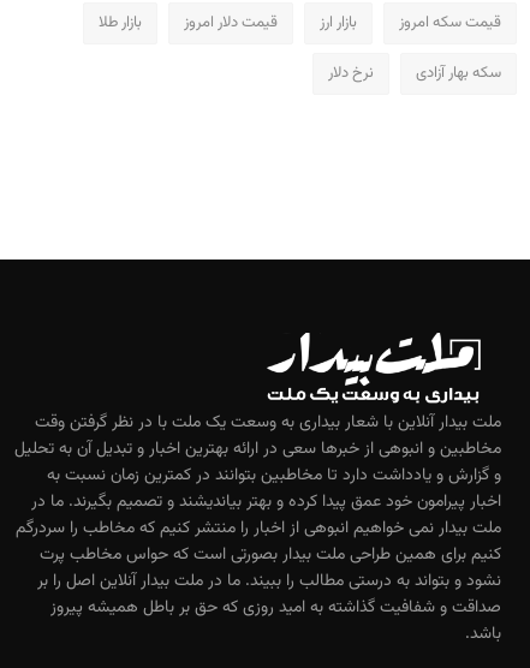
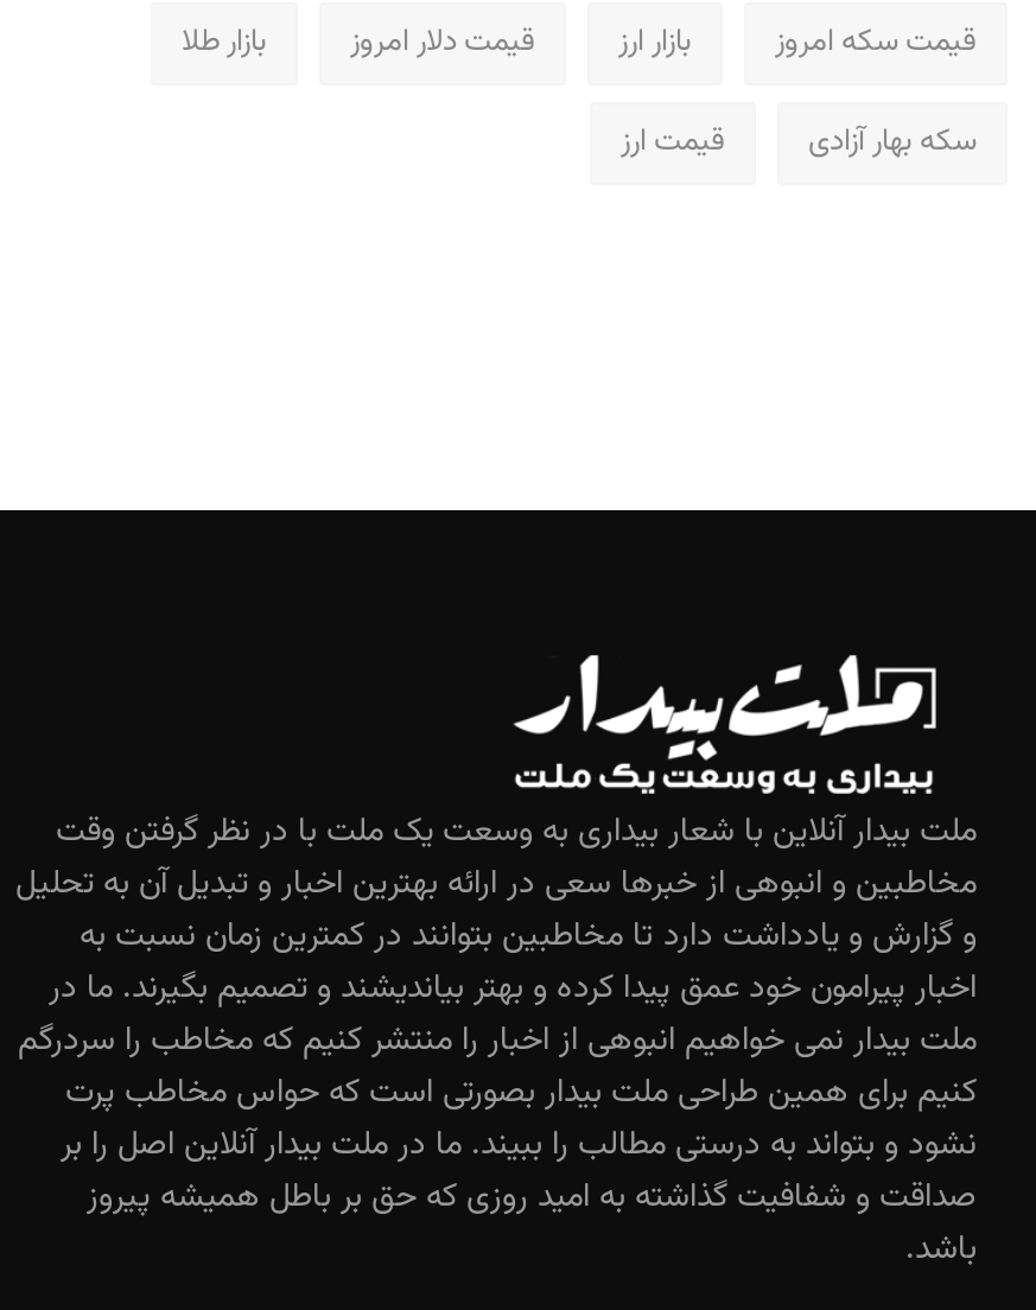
[328,62,374,86] نرخ دلار -> [621,120,725,167] قیمت ارز

